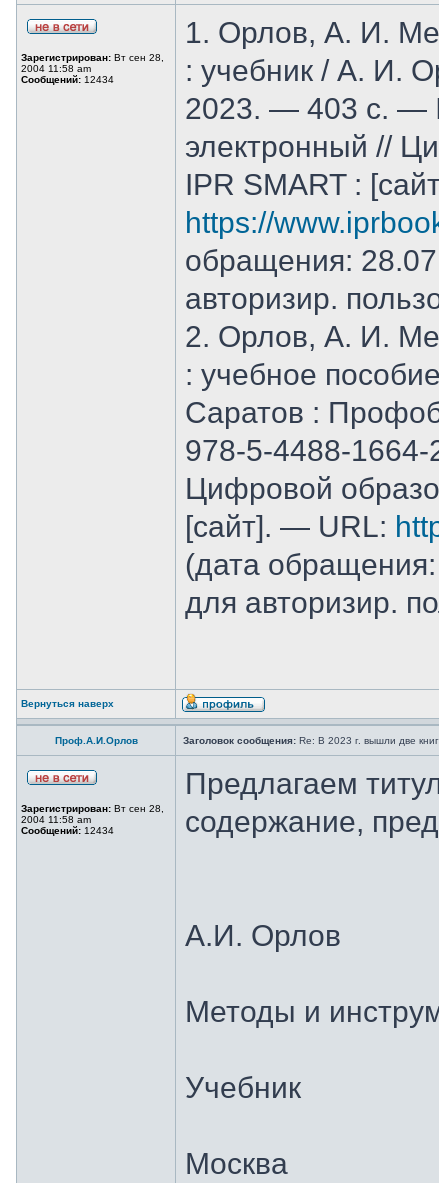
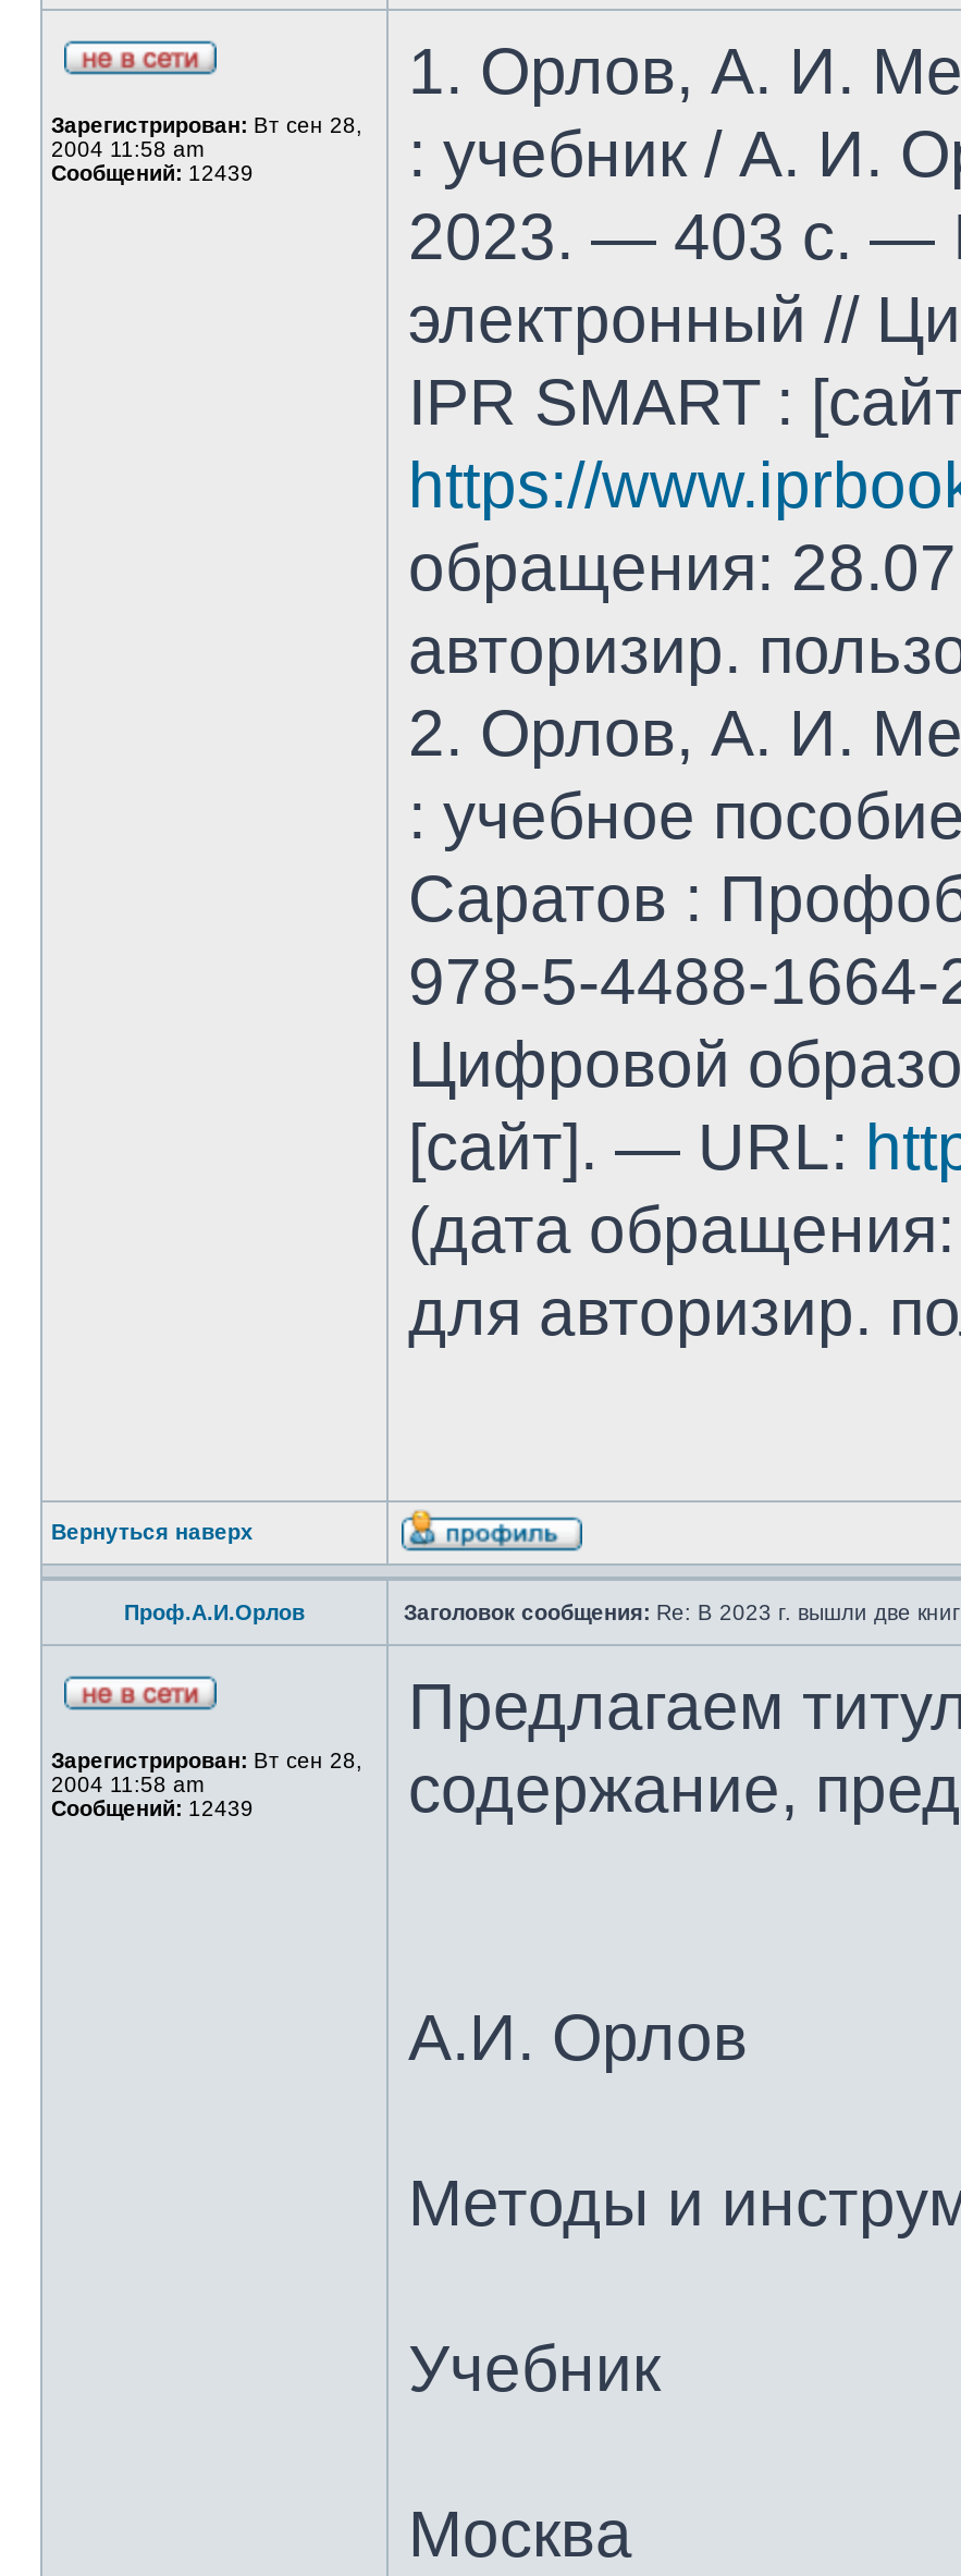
[21,74,114,85] Сообщений: 12434 -> [51,161,254,185] Сообщений: 12439
[21,825,114,836] Сообщений: 12434 -> [51,1796,254,1820] Сообщений: 12439

